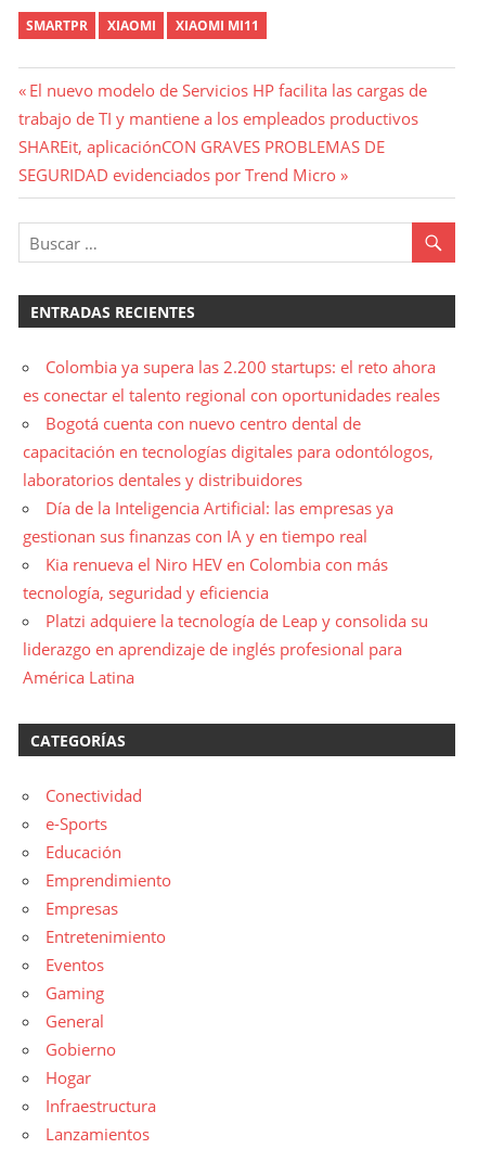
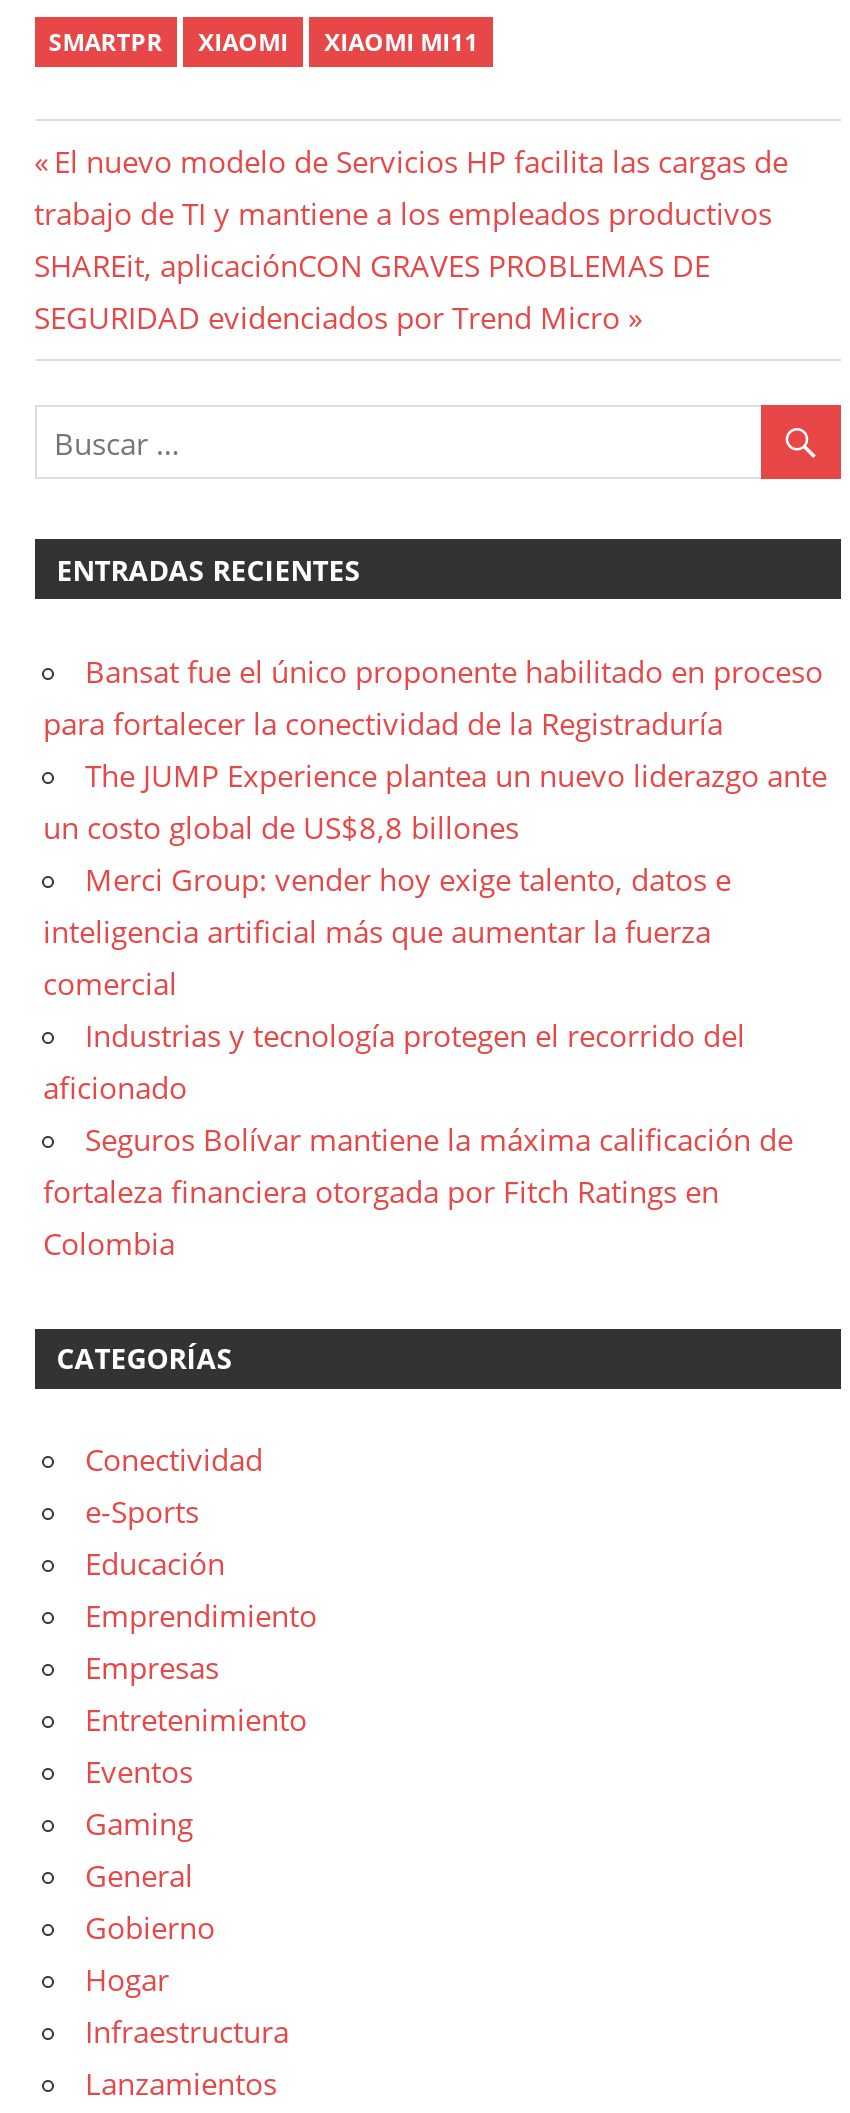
[23,356,440,688] Colombia ya supera las 2.200 startups: el reto ahora | es conectar el talento regional con oportunidades reales | Bogotá cuenta con nuevo centro dental de | capacitación en tecnologías digitales para odontólogos, | laboratorios dentales y distribuidores | Día de la Inteligencia Artificial: las empresas ya | gestionan sus finanzas con IA y en tiempo real | Kia renueva el Niro HEV en Colombia con más | tecnología, seguridad y eficiencia | Platzi adquiere la tecnología de Leap y consolida su | liderazgo en aprendizaje de inglés profesional para | América Latina -> [43,651,827,1263] Bansat fue el único proponente habilitado en proceso | para fortalecer la conectividad de la Registraduría | The JUMP Experience plantea un nuevo liderazgo ante | un costo global de US$8,8 billones | Merci Group: vender hoy exige talento, datos e | inteligencia artificial más que aumentar la fuerza | comercial | Industrias y tecnología protegen el recorrido del | aficionado | Seguros Bolívar mantiene la máxima calificación de | fortaleza financiera otorgada por Fitch Ratings en | Colombia

